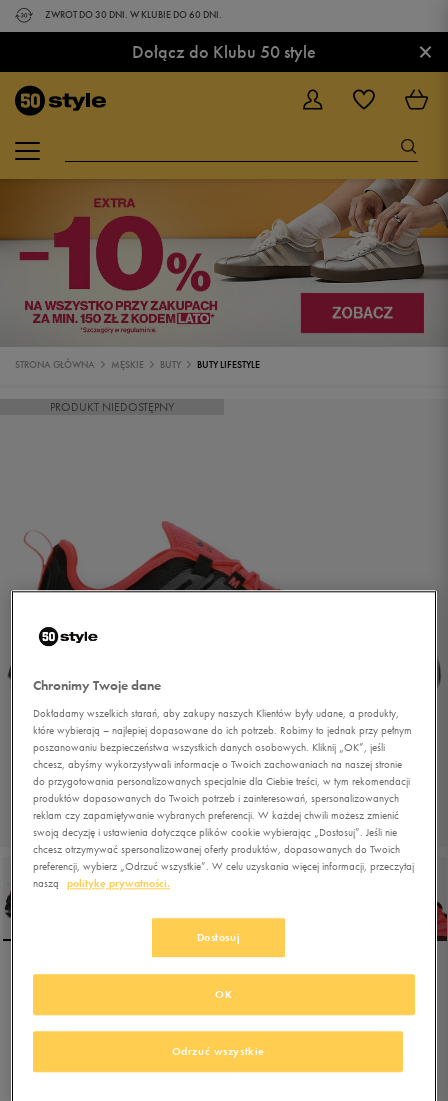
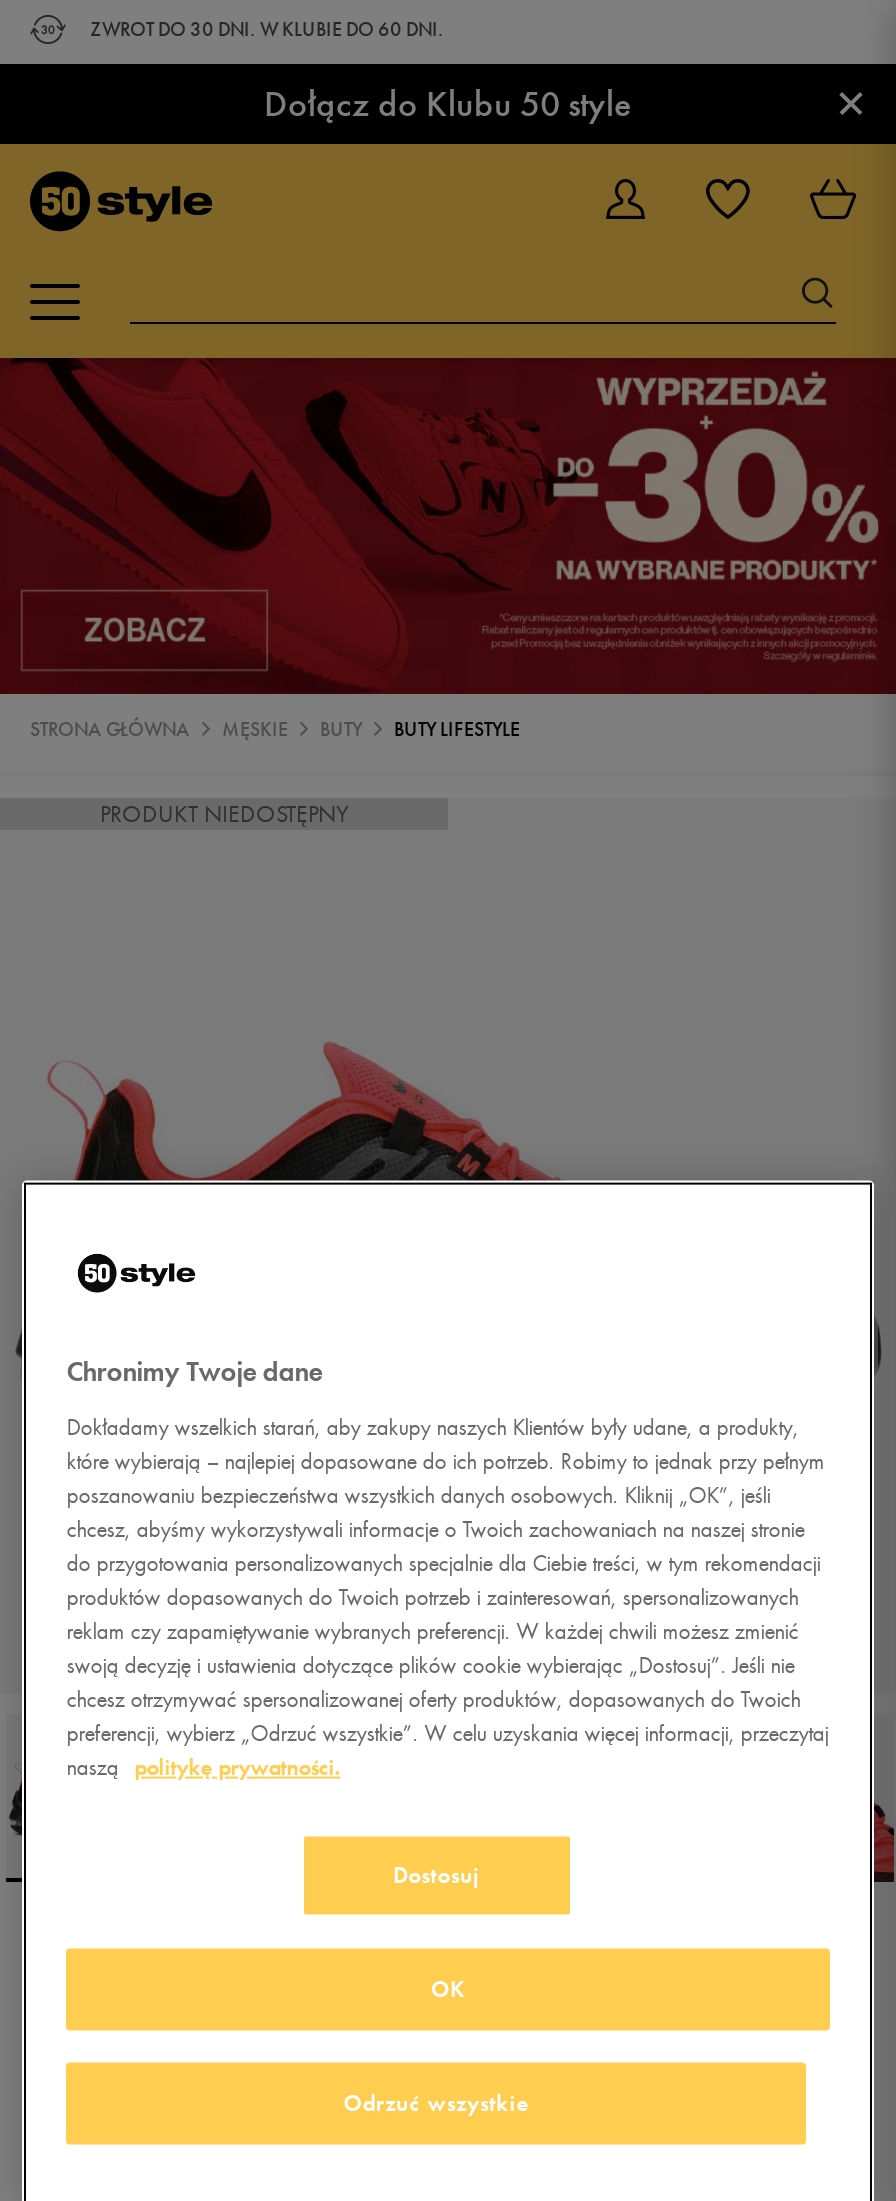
[3,179,445,346] [image] -> [6,358,890,694] [image]

